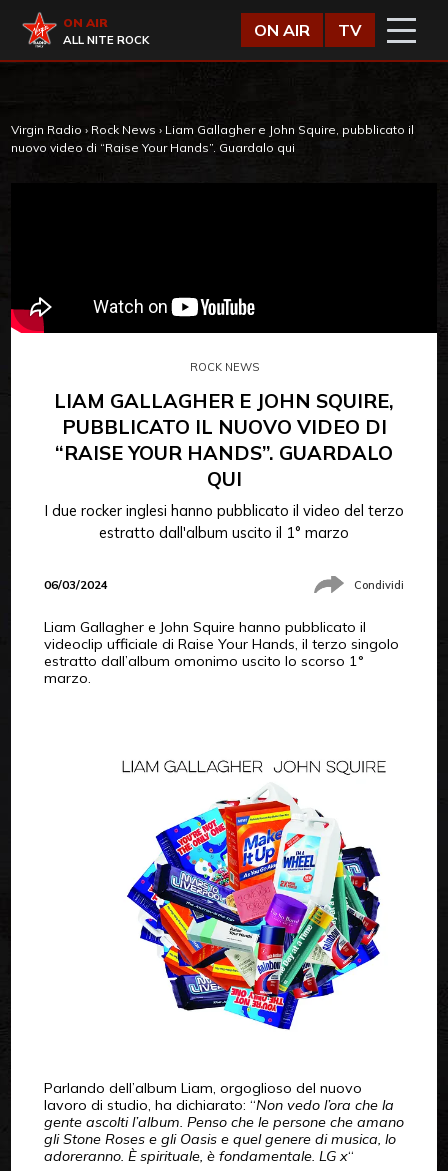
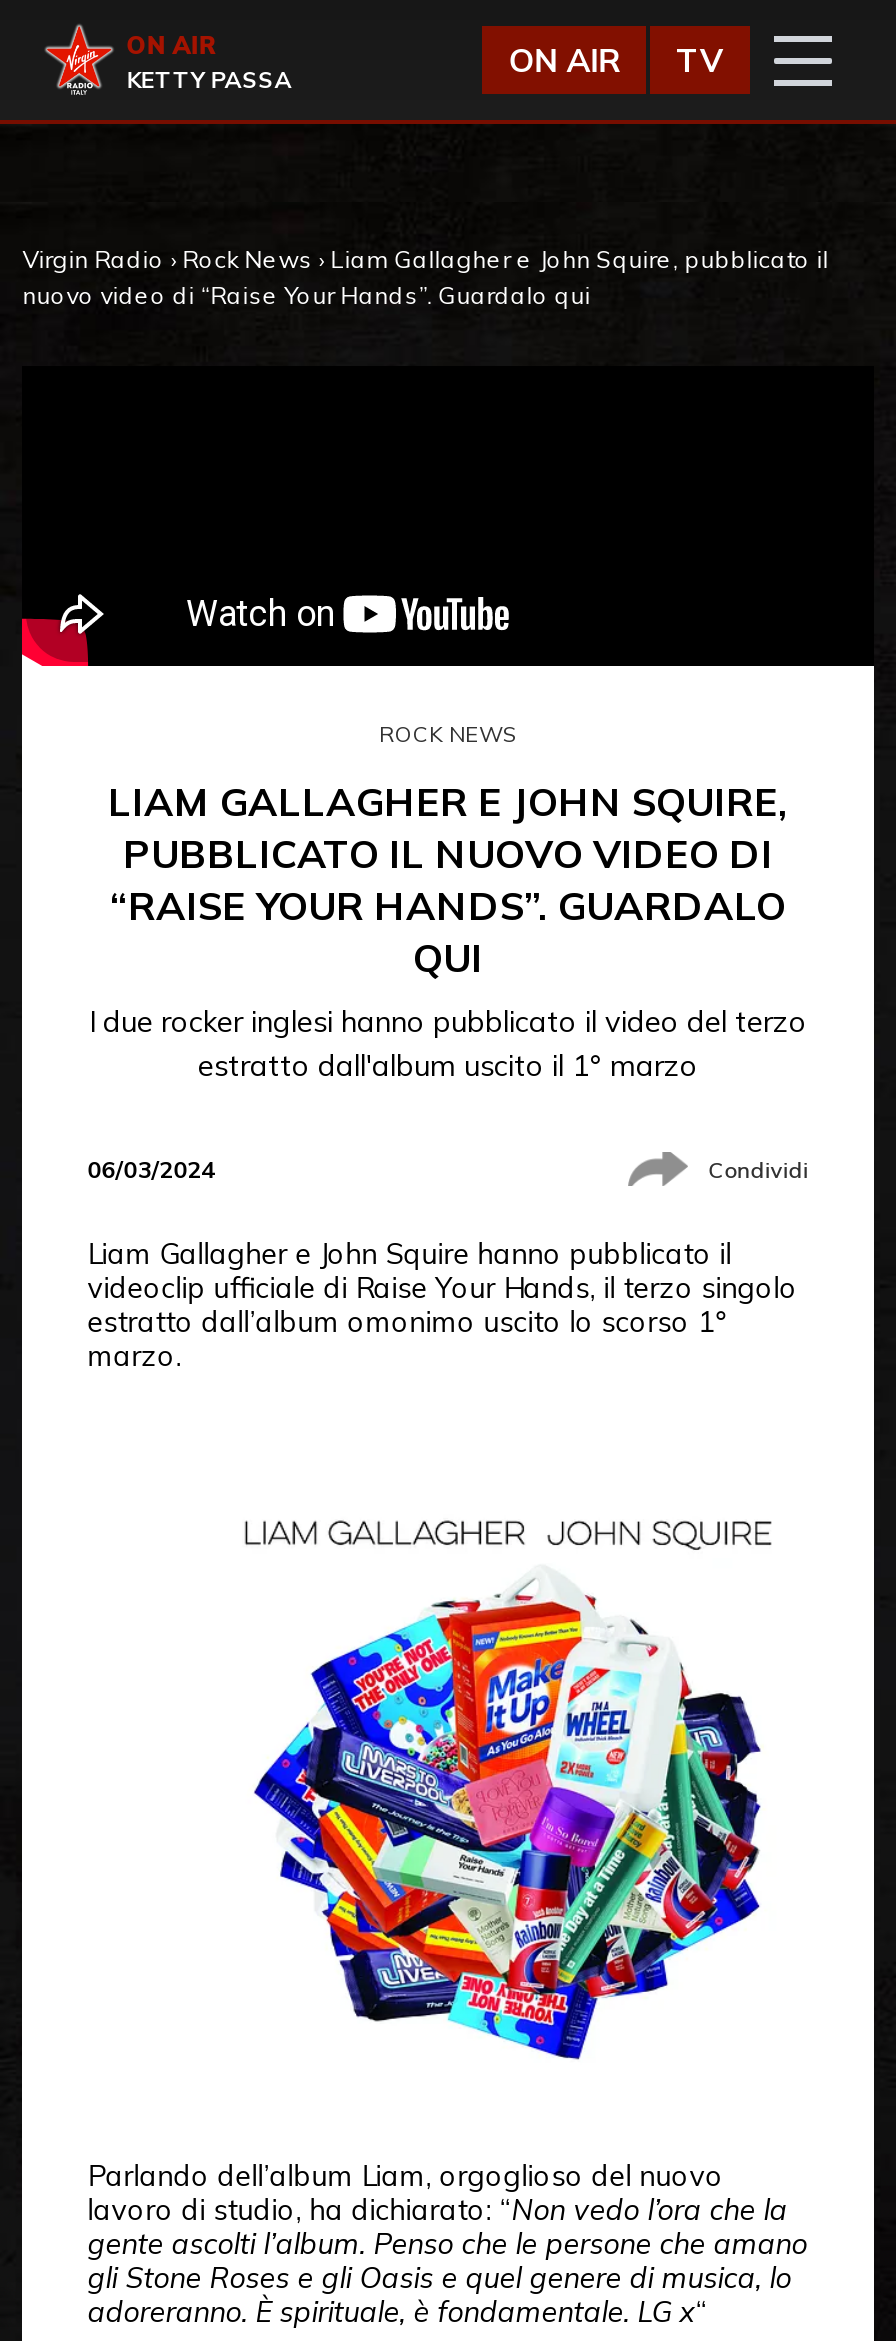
[63,33,149,47] ALL NITE ROCK -> [126,66,292,94] KETTY PASSA

